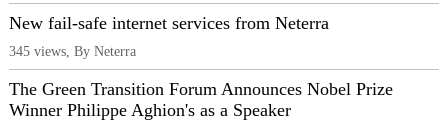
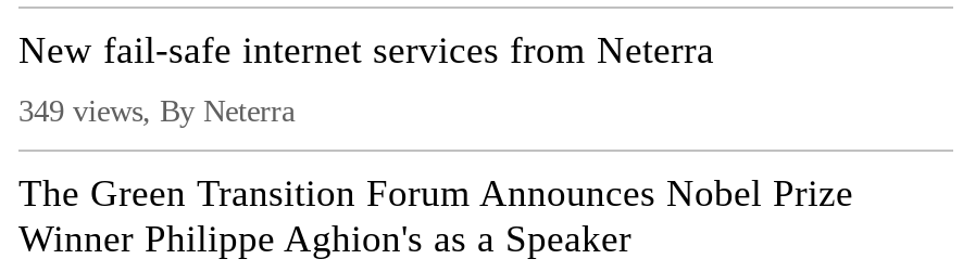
[9,43,136,59] 345 views, By Neterra -> [18,94,295,129] 349 views, By Neterra

